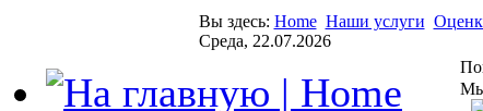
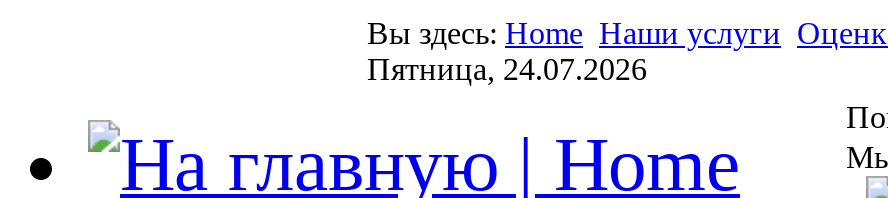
[198,32,331,50] Среда, 22.07.2026 -> [367,52,647,86] Пятница, 24.07.2026

